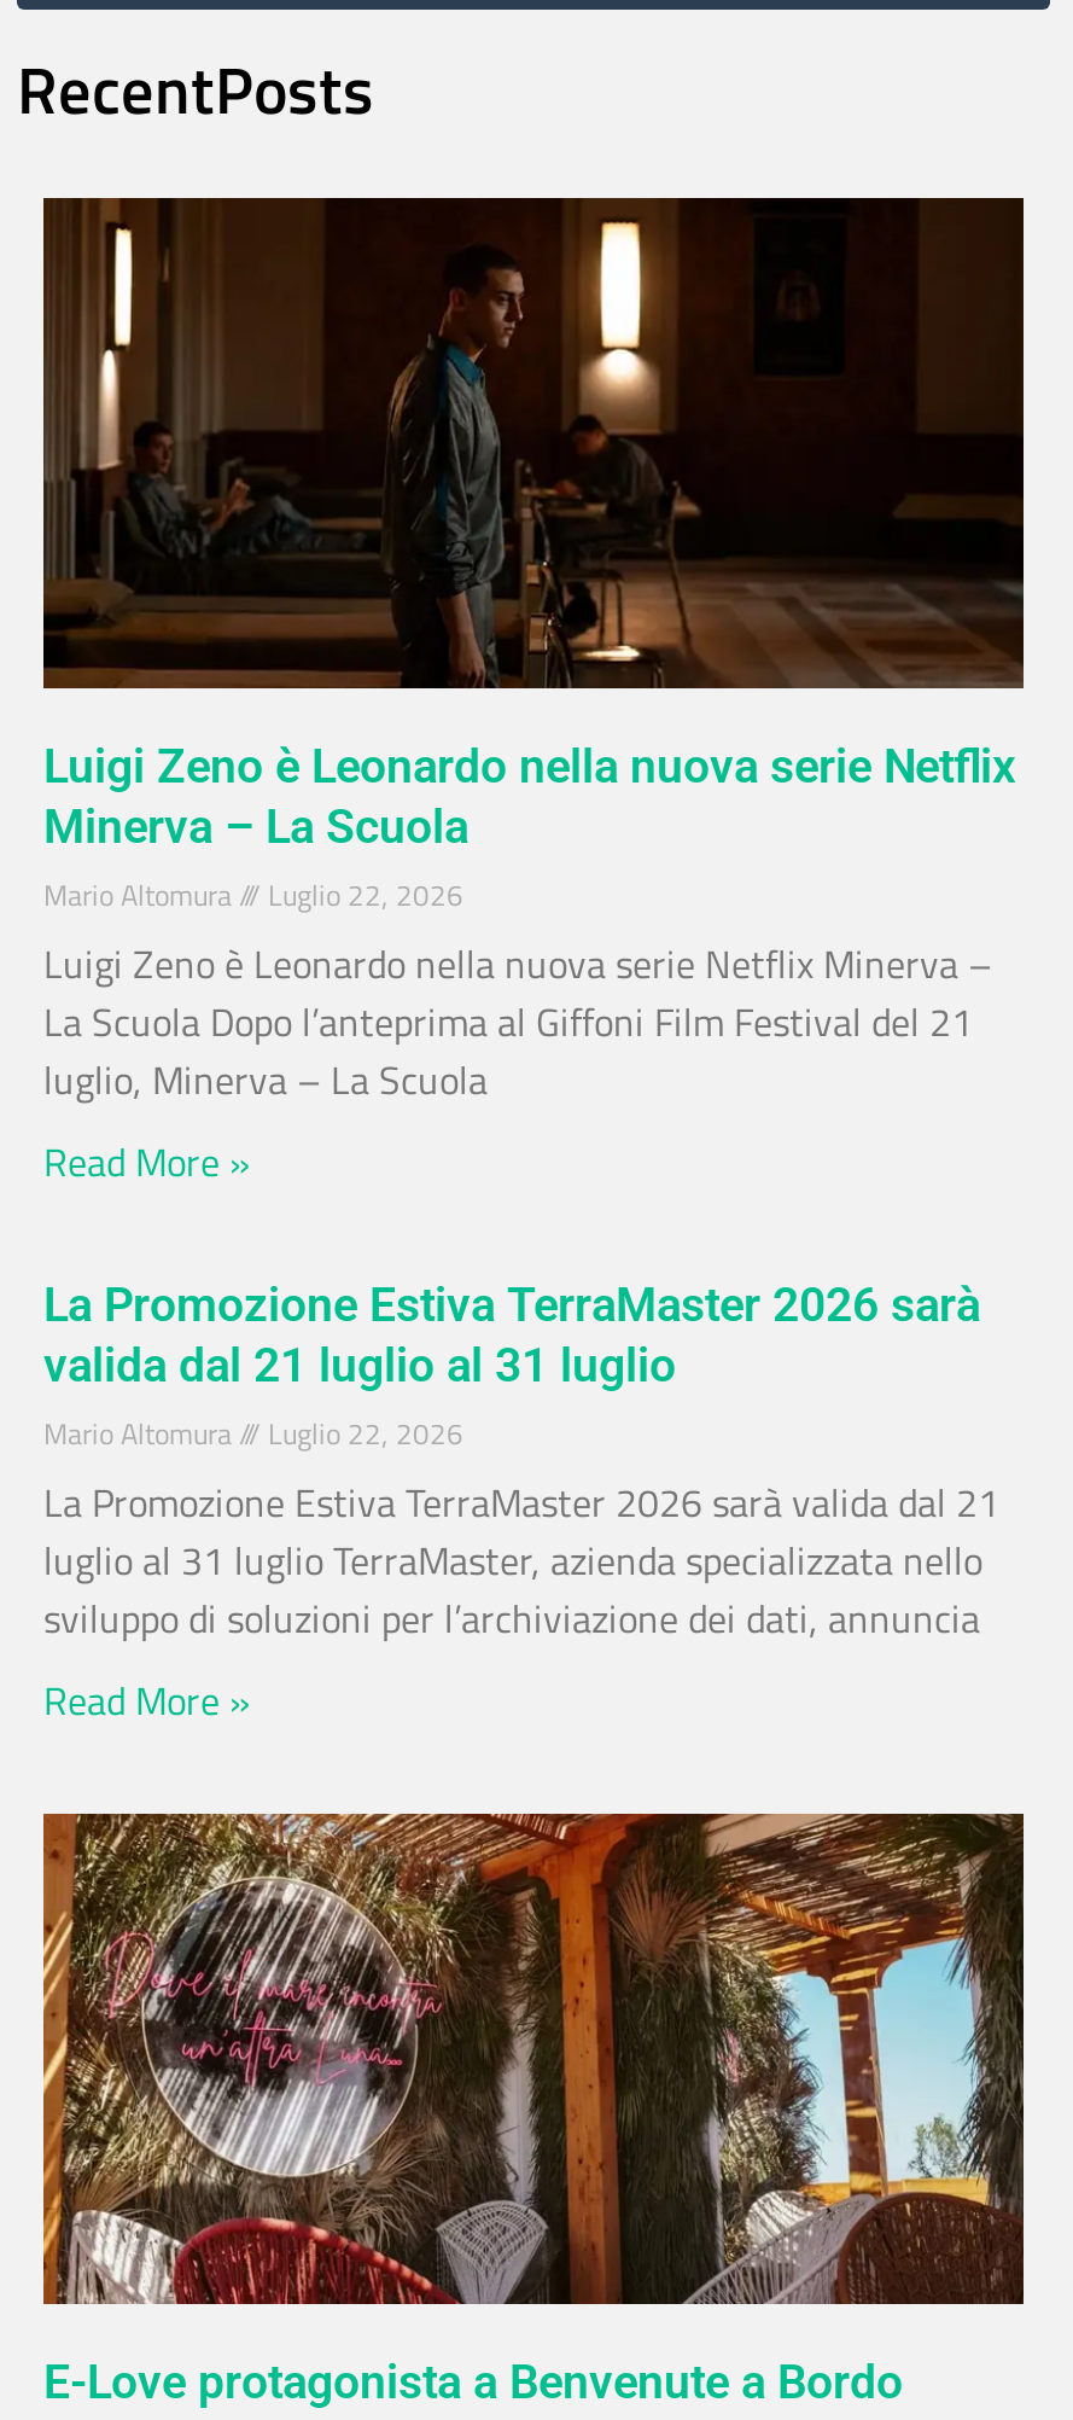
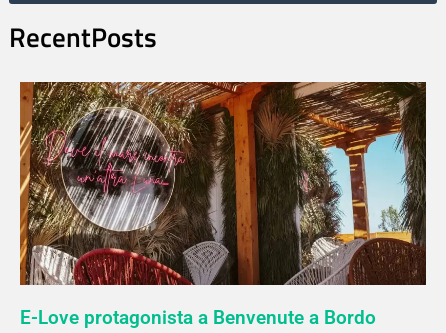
[41,196,1024,1729] [image] | Luigi Zeno è Leonardo nella nuova serie Netflix | Minerva – La Scuola | Mario Altomura Luglio 22, 2026 | Luigi Zeno è Leonardo nella nuova serie Netflix Minerva – | La Scuola Dopo l’anteprima al Giffoni Film Festival del 21 | luglio, Minerva – La Scuola | Read More » | La Promozione Estiva TerraMaster 2026 sarà | valida dal 21 luglio al 31 luglio | Mario Altomura Luglio 22, 2026 | La Promozione Estiva TerraMaster 2026 sarà valida dal 21 | luglio al 31 luglio TerraMaster, azienda specializzata nello | sviluppo di soluzioni per l’archiviazione dei dati, annuncia | Read More » -> none

